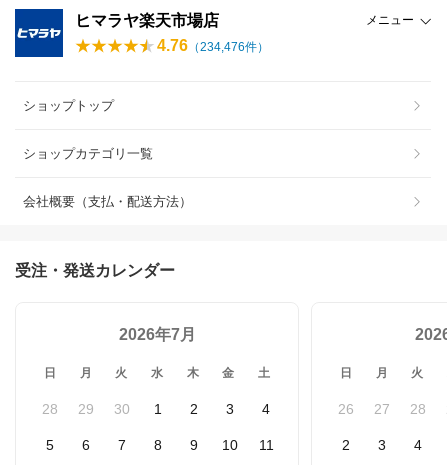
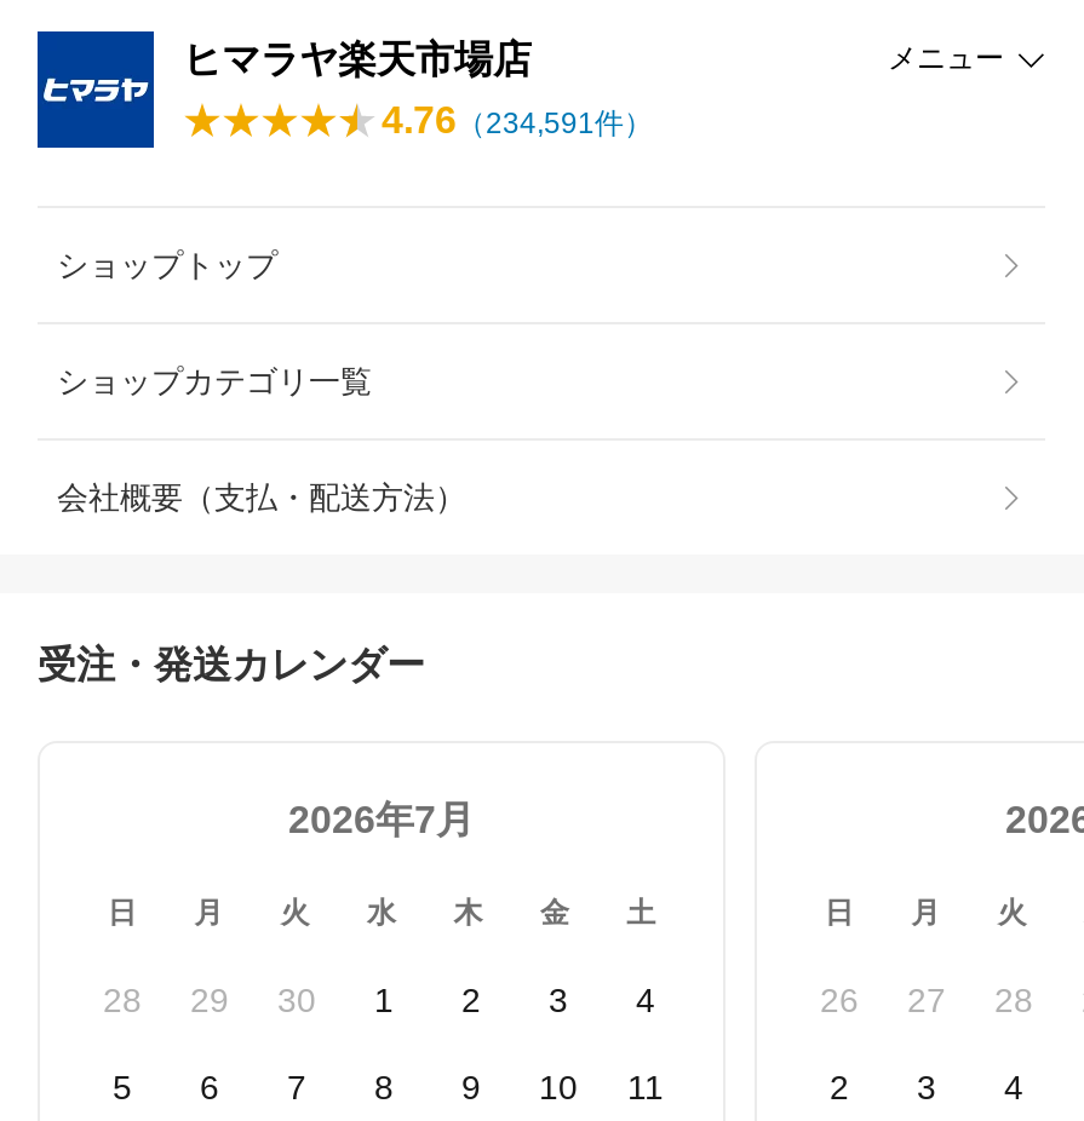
[157,37,269,54] 4.76（234,476件） -> [382,99,653,140] 4.76（234,591件）

